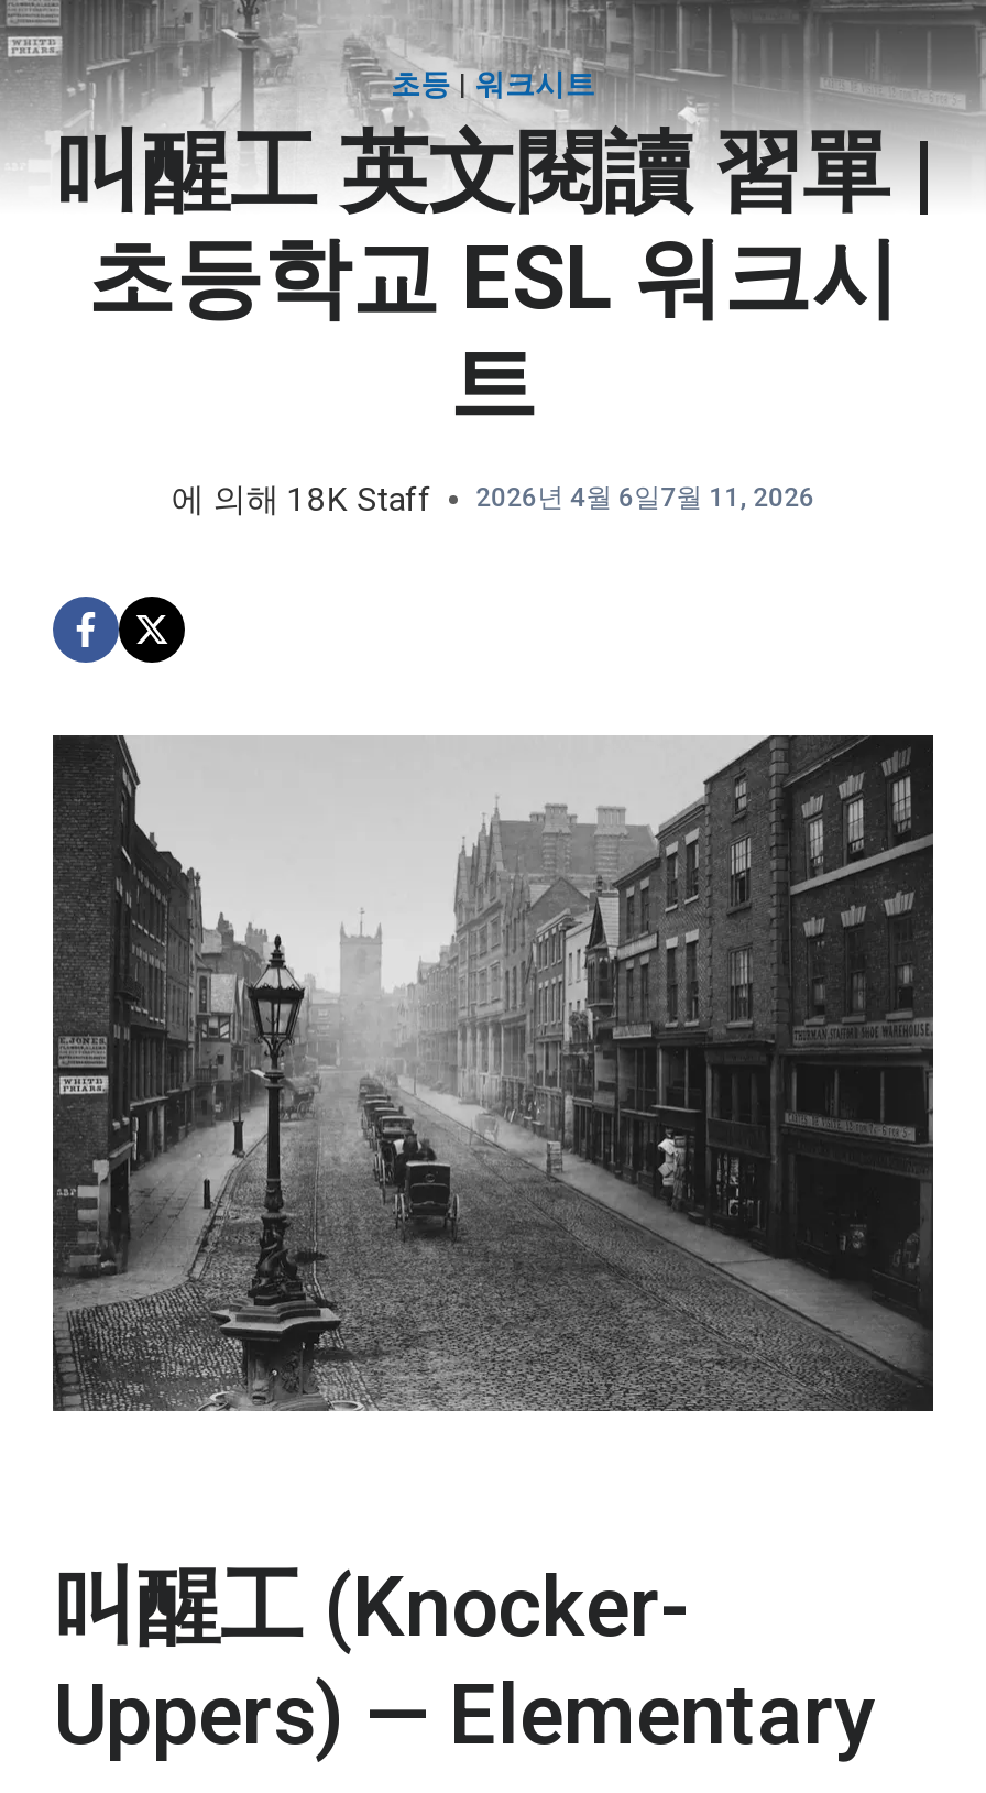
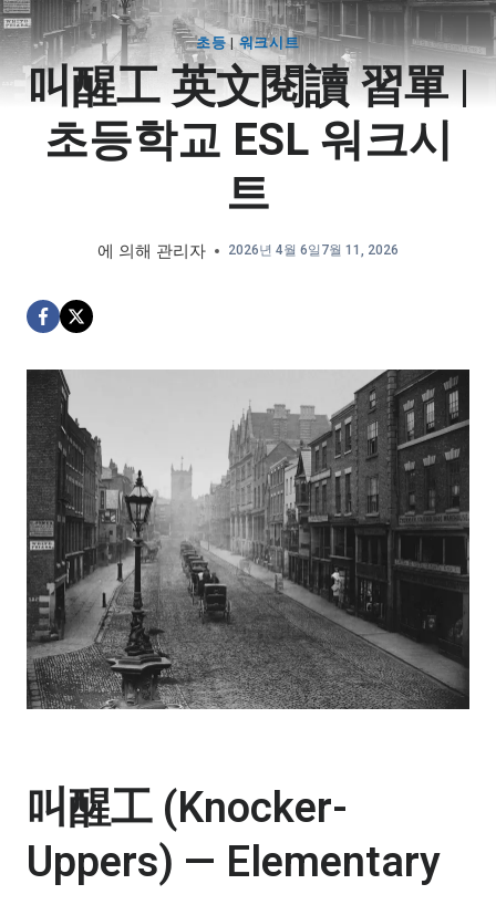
[171,479,432,519] 에 의해 18K Staff -> [98,241,205,261] 에 의해 관리자

